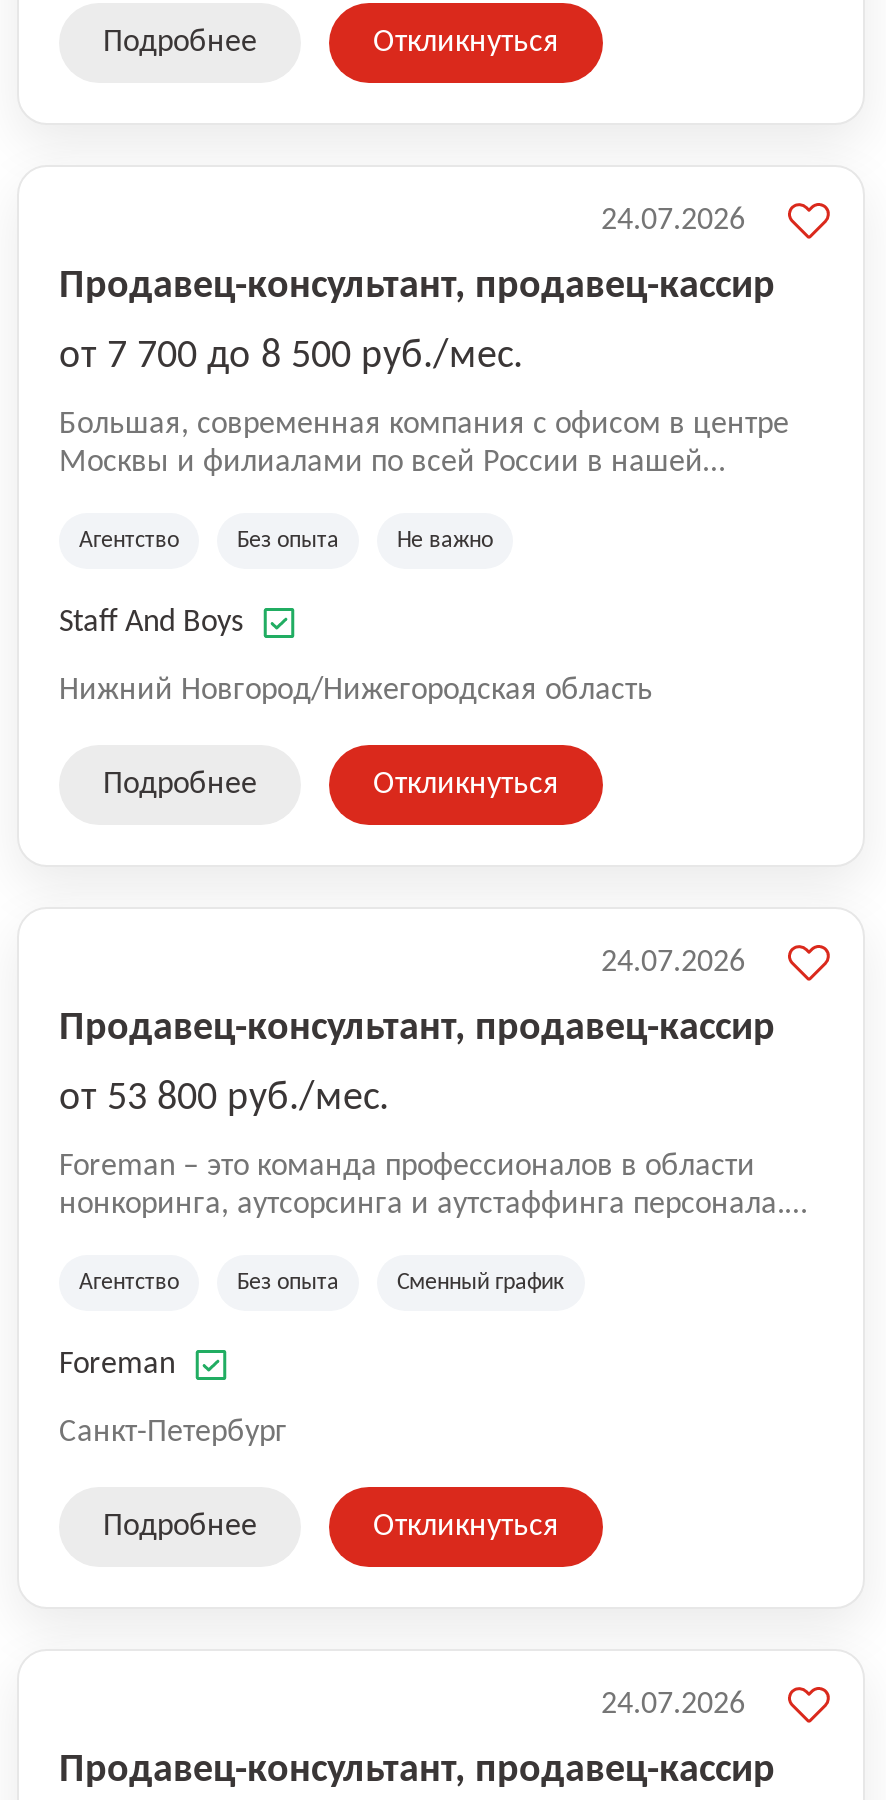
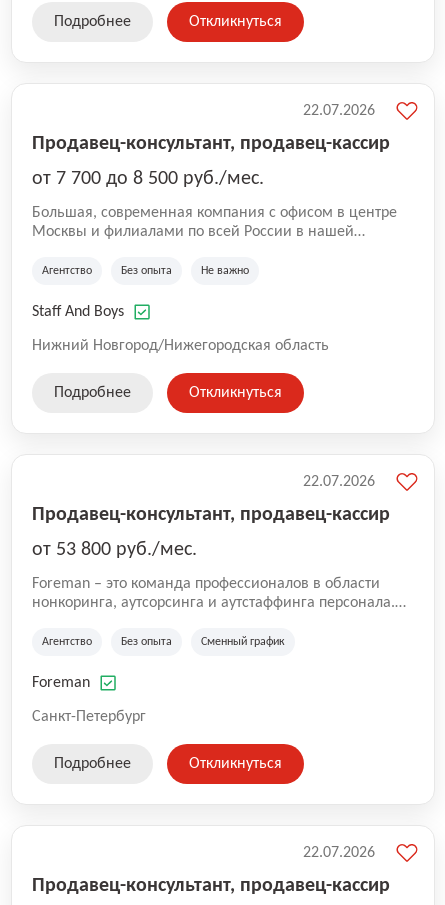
[601,204,745,236] 24.07.2026 -> [303,102,375,118] 22.07.2026
[601,946,745,978] 24.07.2026 -> [303,473,375,489] 22.07.2026
[601,1688,745,1720] 24.07.2026 -> [303,844,375,860] 22.07.2026

